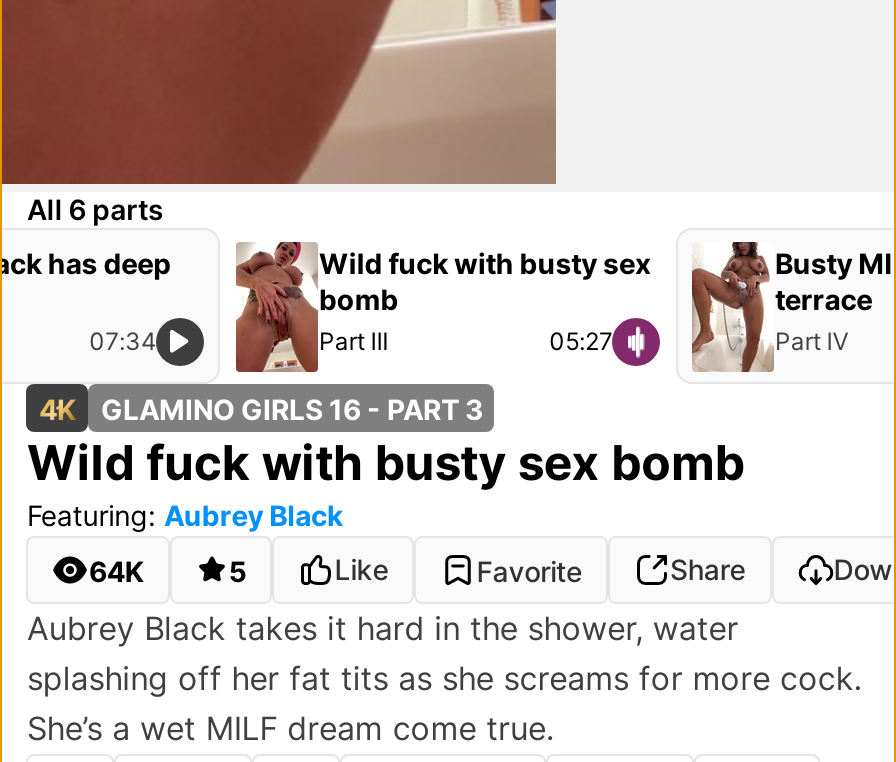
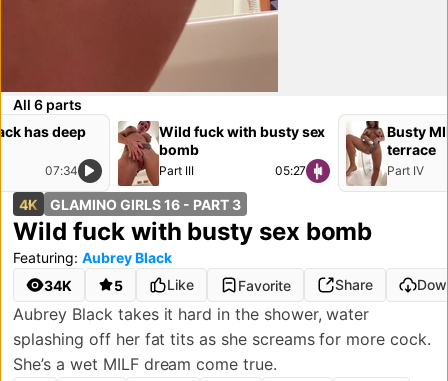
[89,553,145,587] 64K -> [44,276,72,293] 34K

